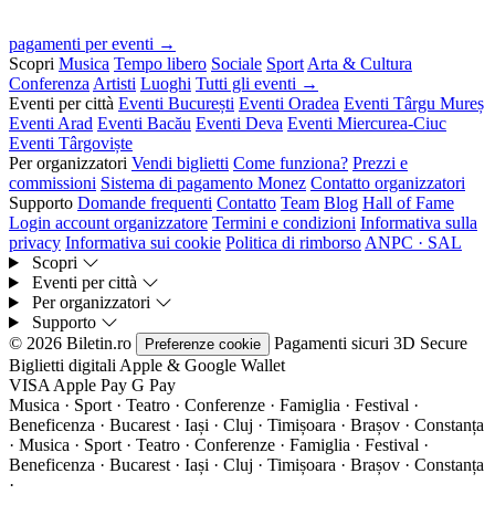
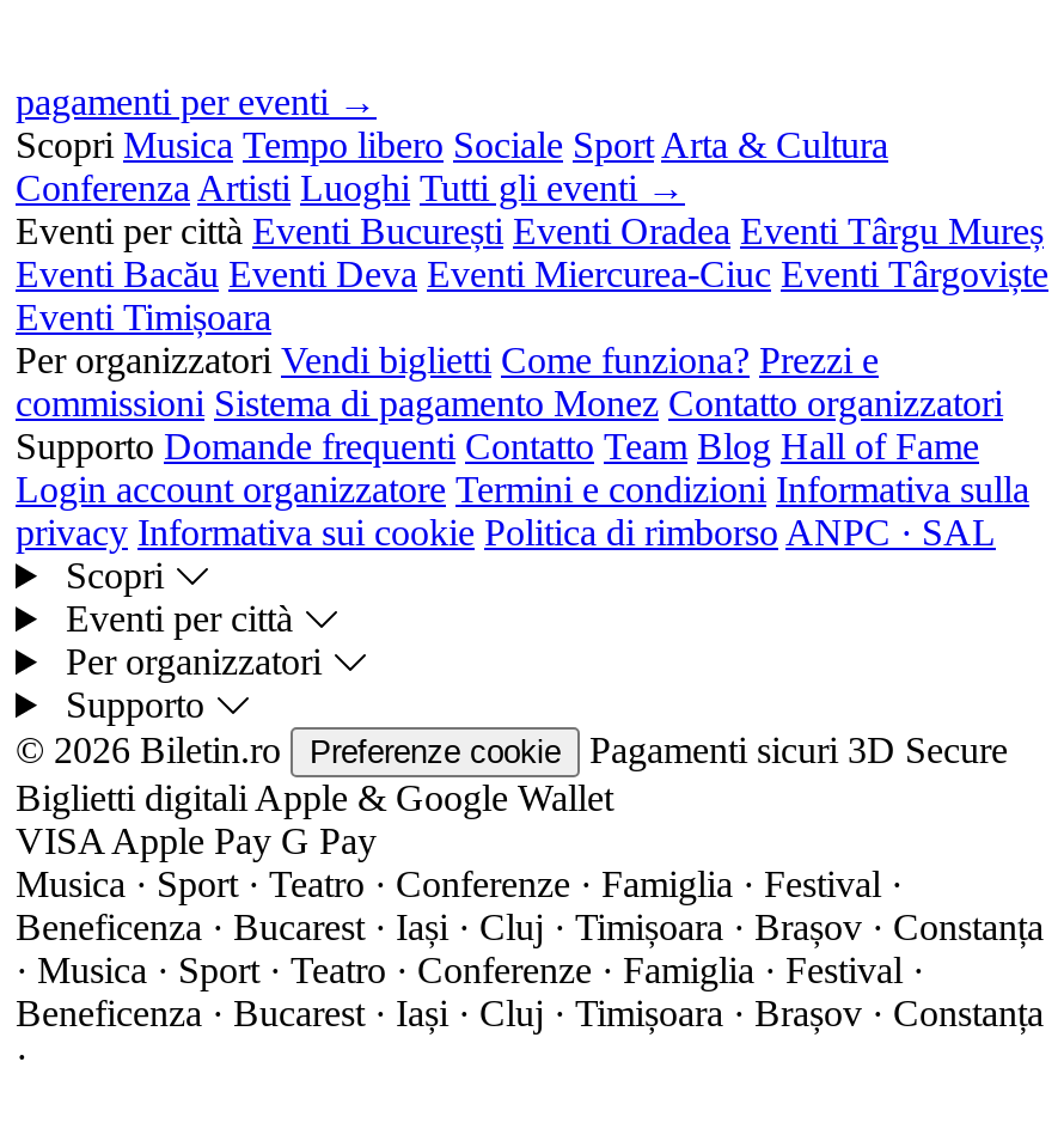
[9,114,446,133] Eventi Arad Eventi Bacău Eventi Deva Eventi Miercurea-Ciuc -> [16,254,1048,294] Eventi Bacău Eventi Deva Eventi Miercurea-Ciuc Eventi Târgoviște
[9,134,133,153] Eventi Târgoviște -> [16,297,271,338] Eventi Timișoara

